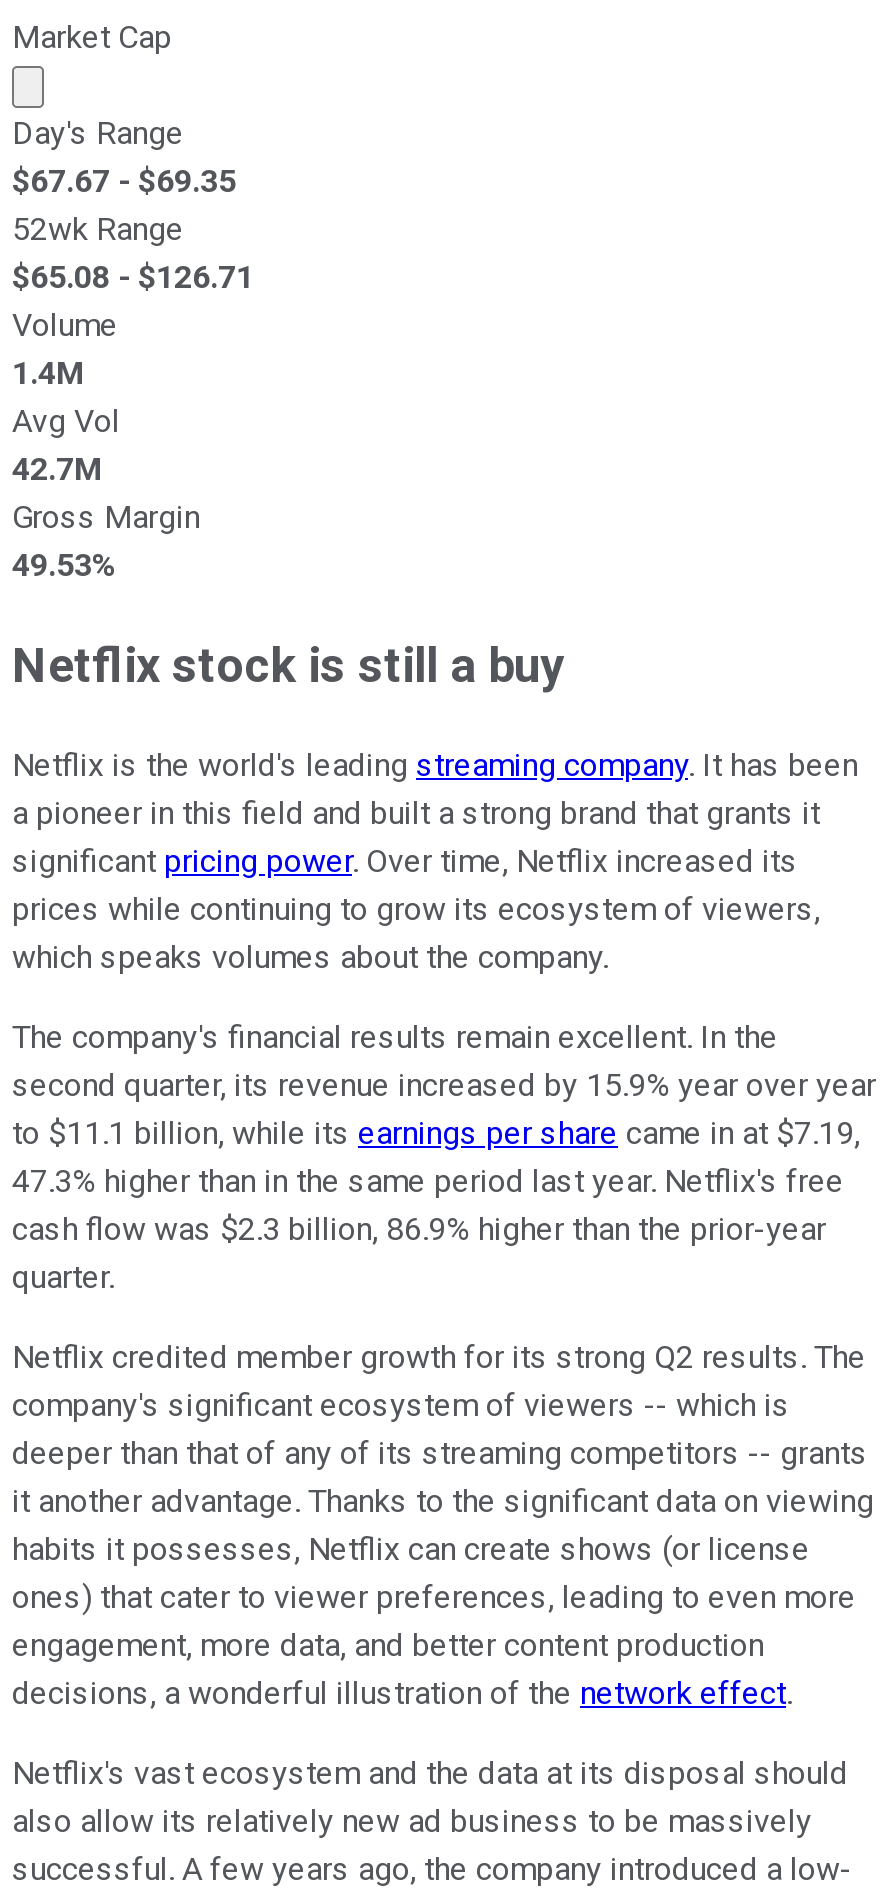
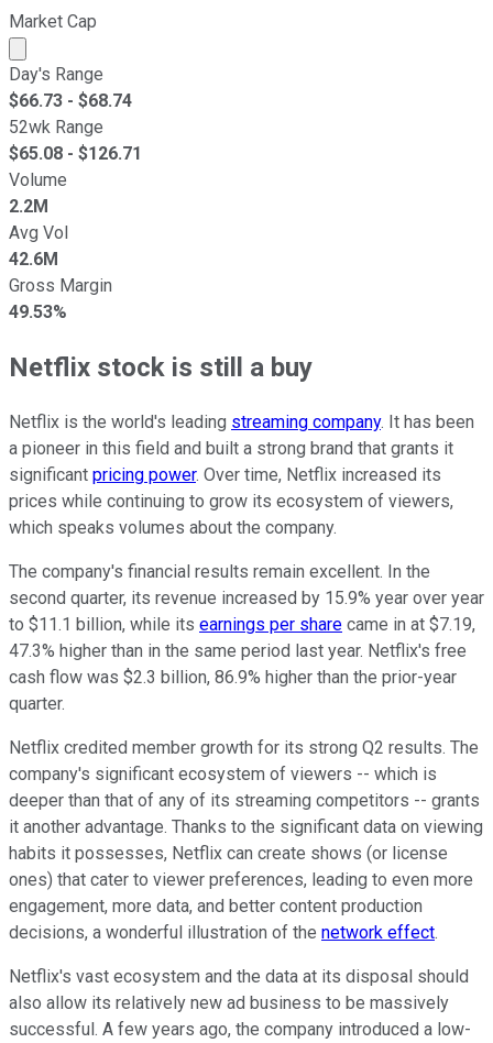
[12,161,236,199] $67.67 - $69.35 -> [9,90,132,111] $66.73 - $68.74
[12,353,84,391] 1.4M -> [9,196,48,216] 2.2M
[12,449,102,487] 42.7M -> [9,248,58,269] 42.6M

